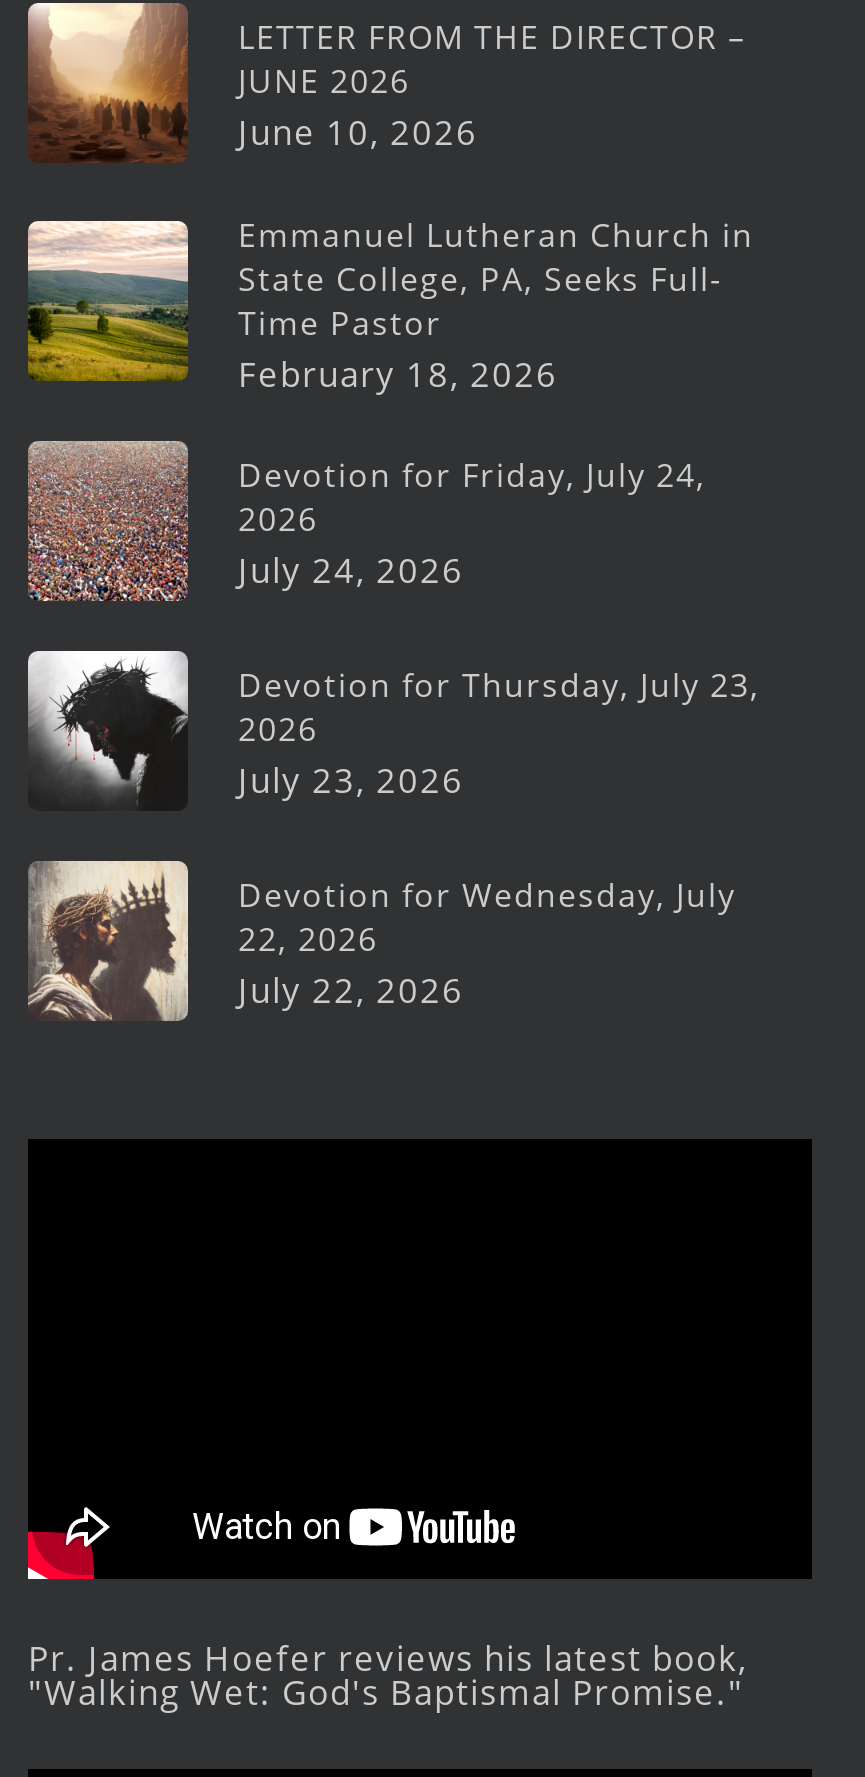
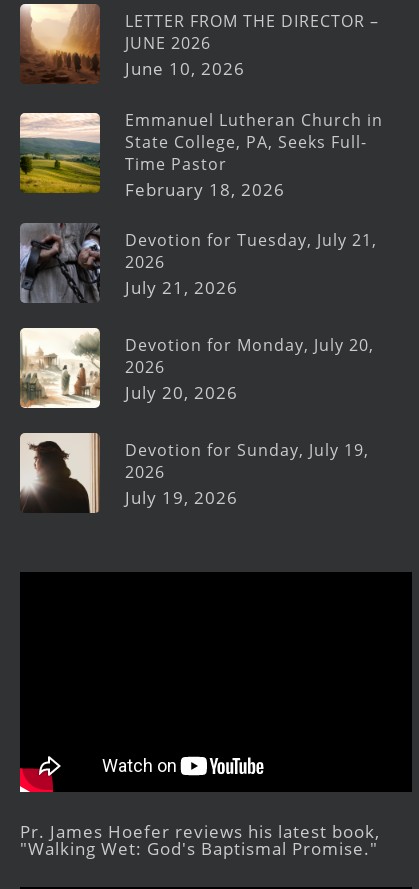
[28,439,706,601] [image] | Devotion for Friday, July 24, -> [20,223,377,303] [image] | Devotion for Tuesday, July 21,
[238,548,464,594] July 24, 2026 -> [125,276,238,299] July 21, 2026
[28,653,760,811] [image] | Devotion for Thursday, July 23, -> [19,330,374,409] [image] | Devotion for Monday, July 20,
[238,758,464,804] July 23, 2026 -> [125,381,238,404] July 20, 2026
[28,861,736,1023] [image] | Devotion for Wednesday, July | 22, 2026 | July 22, 2026 -> [19,433,369,513] [image] | Devotion for Sunday, July 19, | 2026 | July 19, 2026

